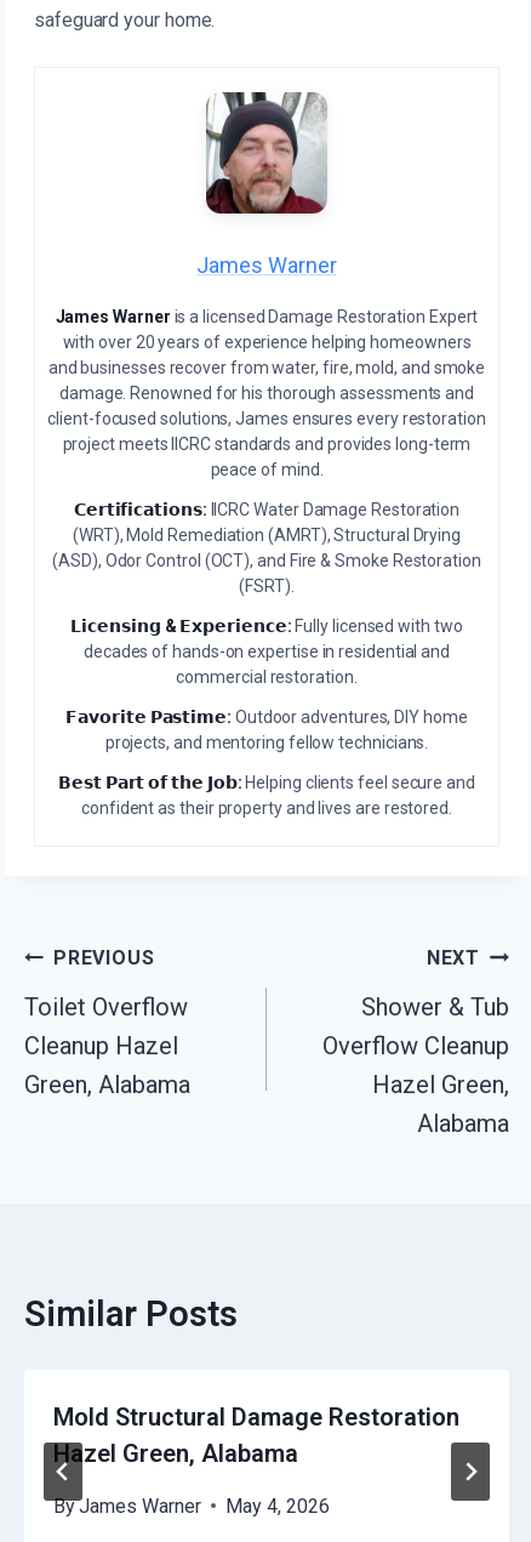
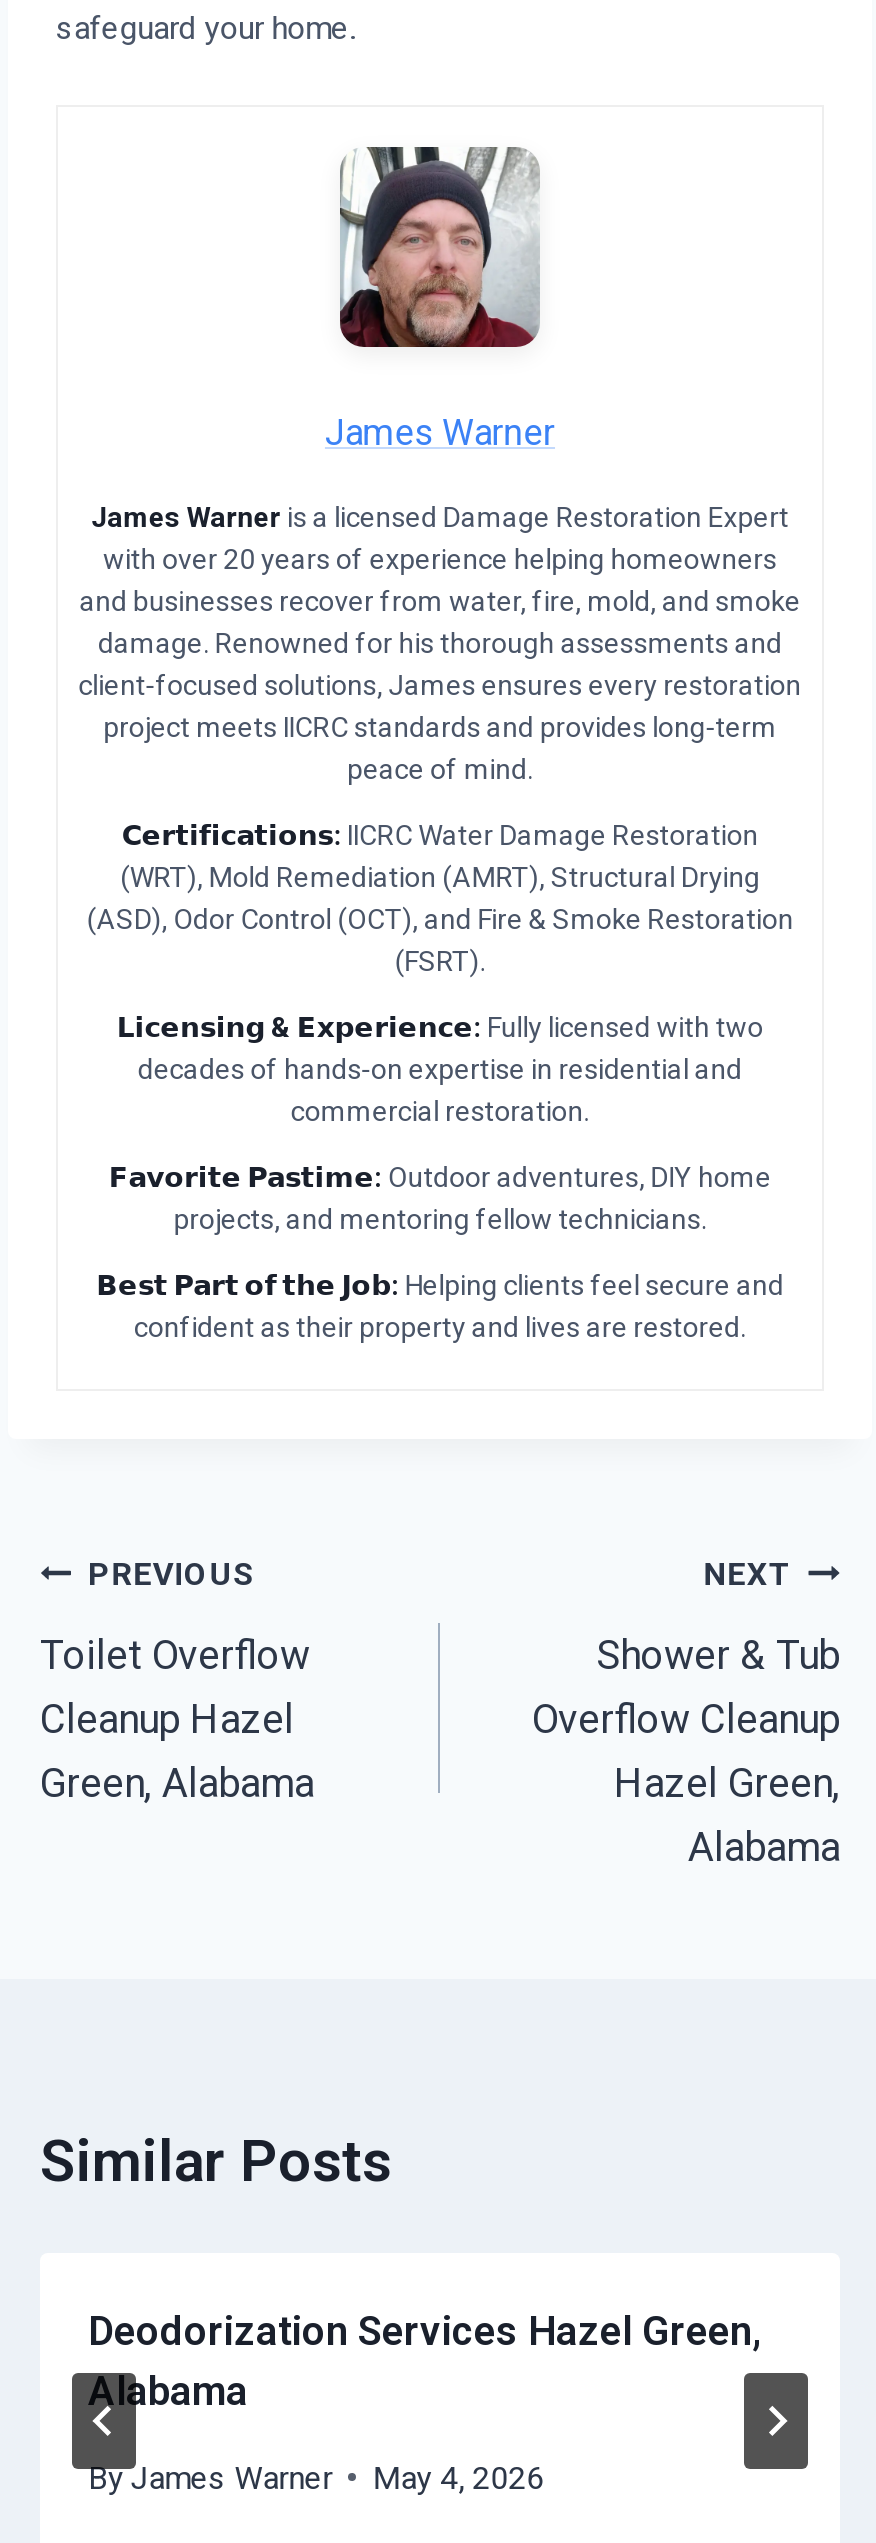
[53,1402,459,1468] Mold Structural Damage Restoration | Hazel Green, Alabama -> [88,2307,762,2415] Deodorization Services Hazel Green, | Alabama

